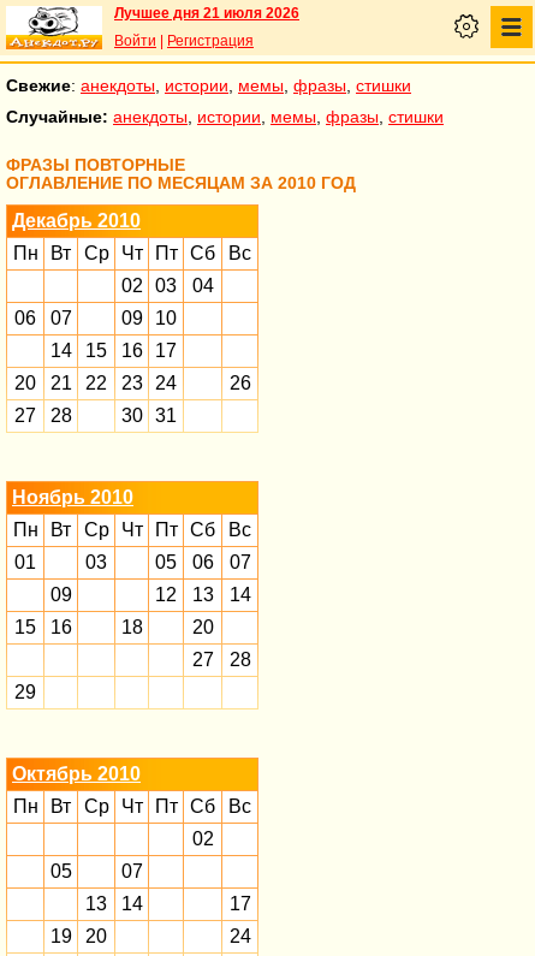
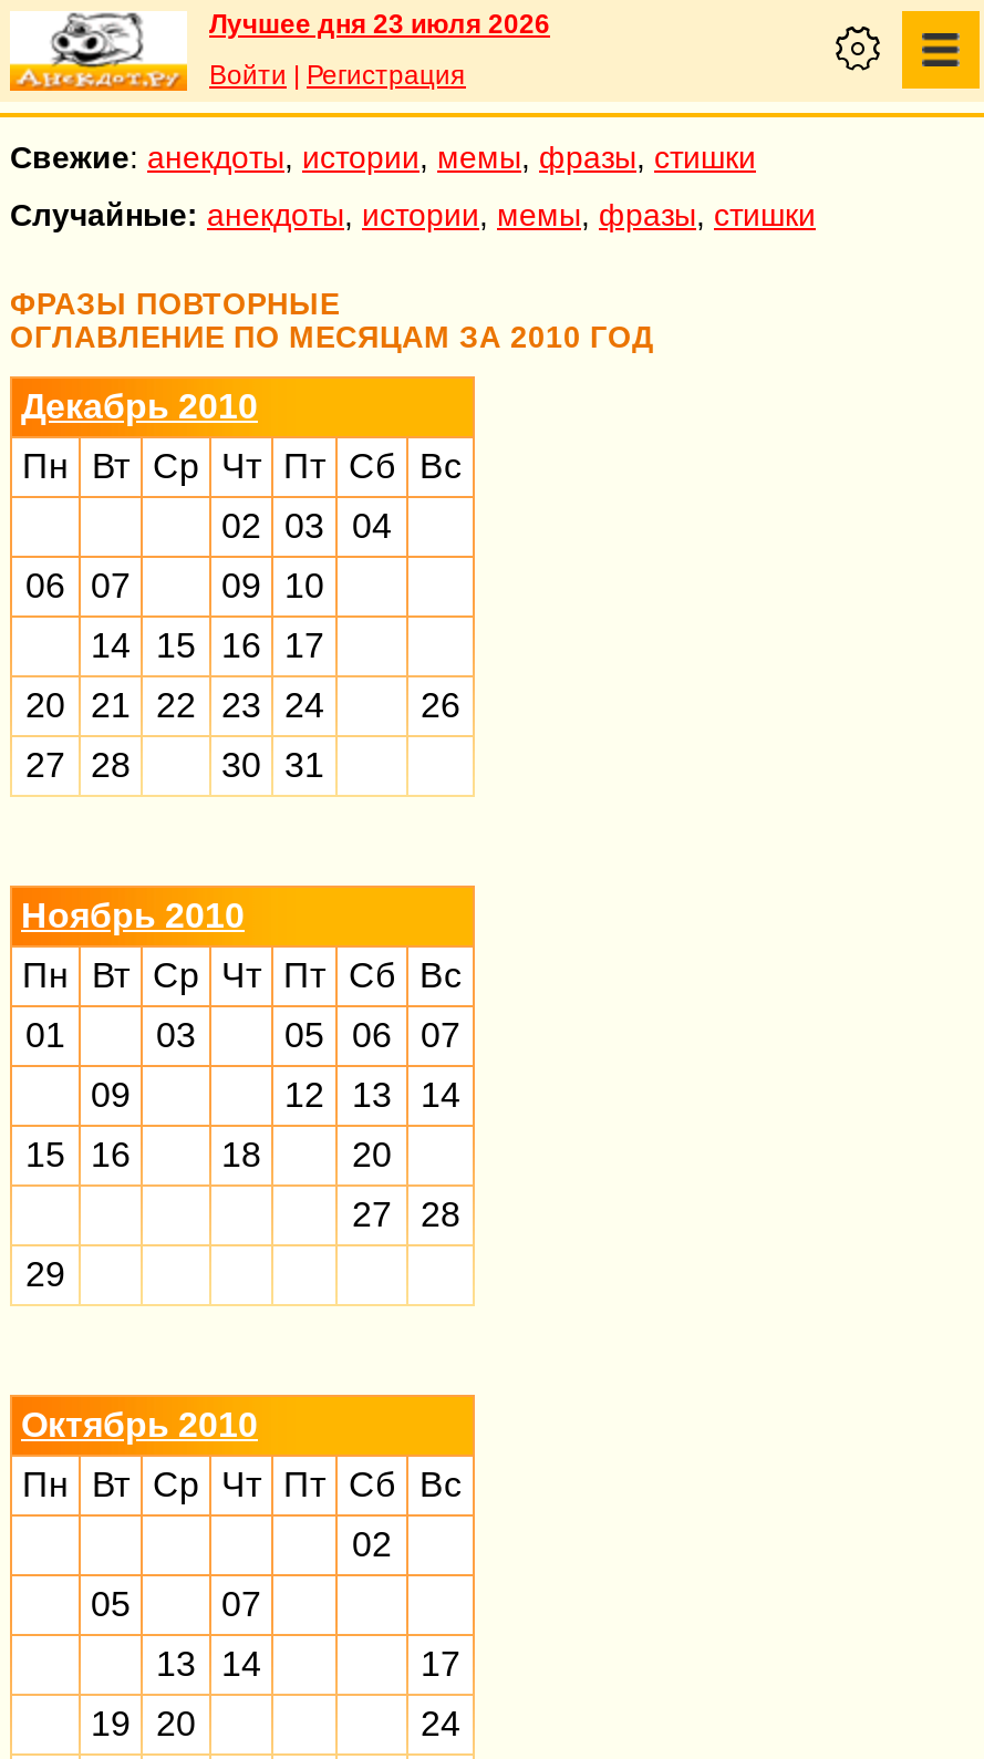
[114,5,299,22] Лучшее дня 21 июля 2026 -> [209,9,550,40] Лучшее дня 23 июля 2026

